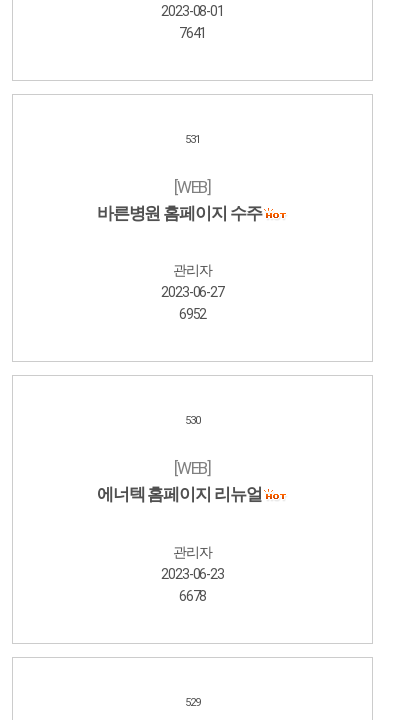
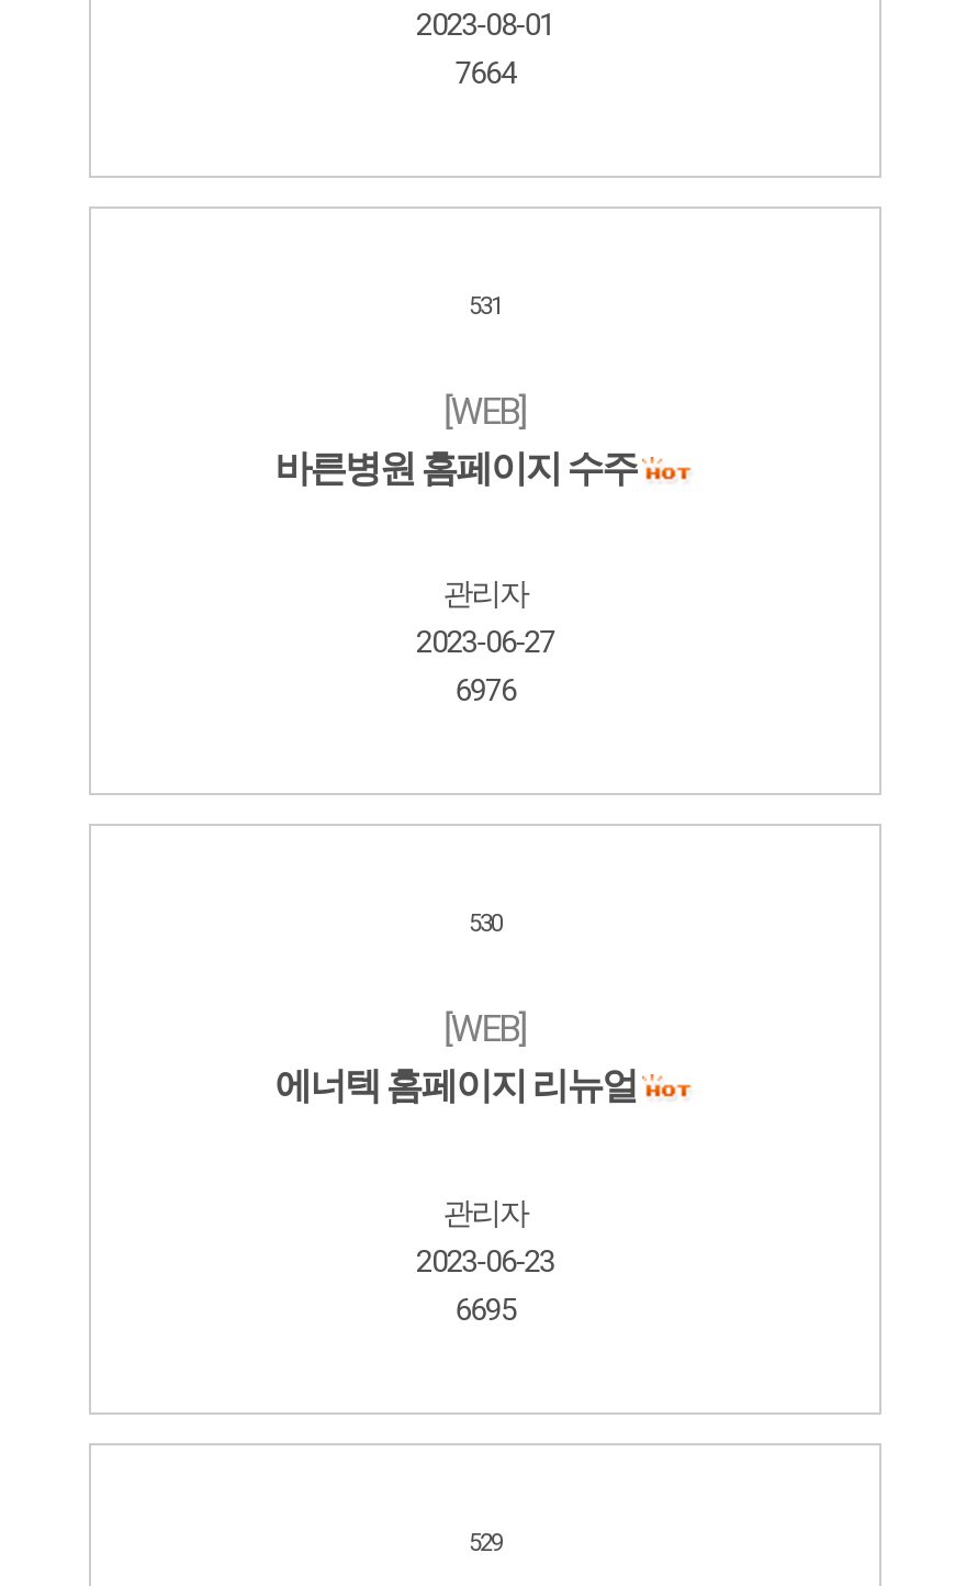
[179,25,206,41] 7641 -> [455,55,516,90] 7664
[179,306,206,322] 6952 -> [455,673,516,708] 6976
[179,588,206,604] 6678 -> [455,1291,516,1327] 6695

